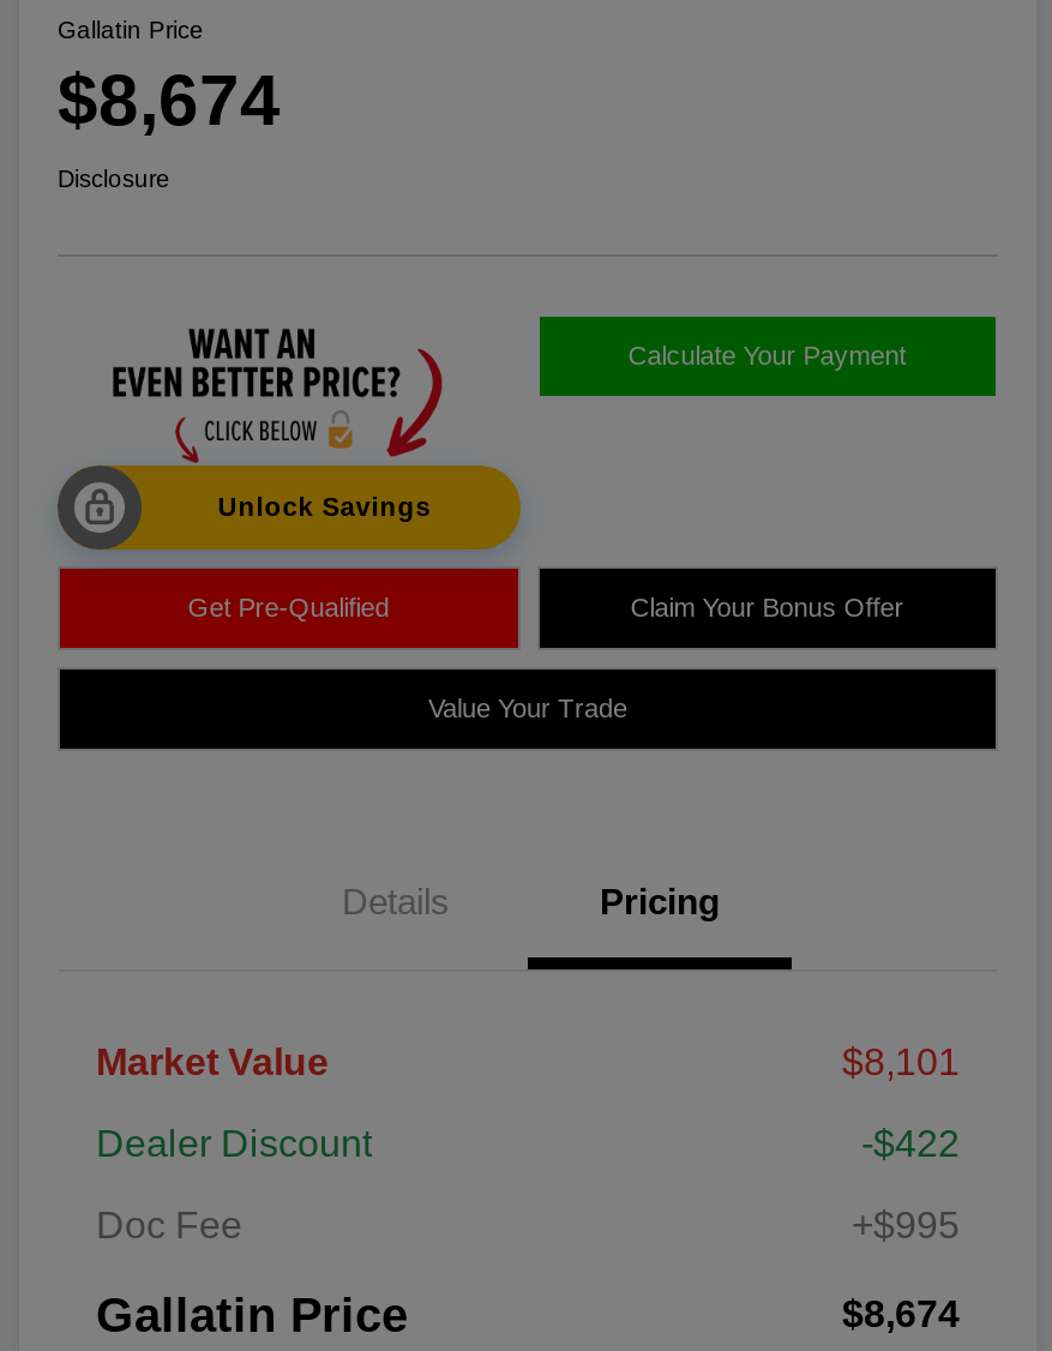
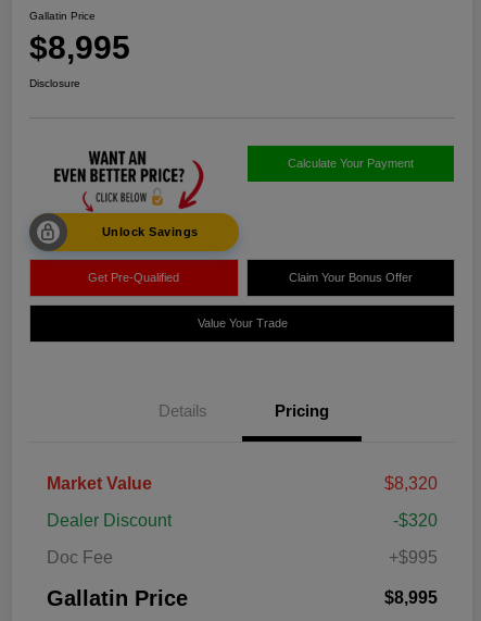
[58,60,281,140] $8,674 -> [29,30,130,65] $8,995
[842,1040,960,1081] $8,101 -> [384,474,438,492] $8,320
[861,1122,960,1163] -$422 -> [393,511,438,529] -$320
[842,1292,960,1333] $8,674 -> [384,588,438,606] $8,995

